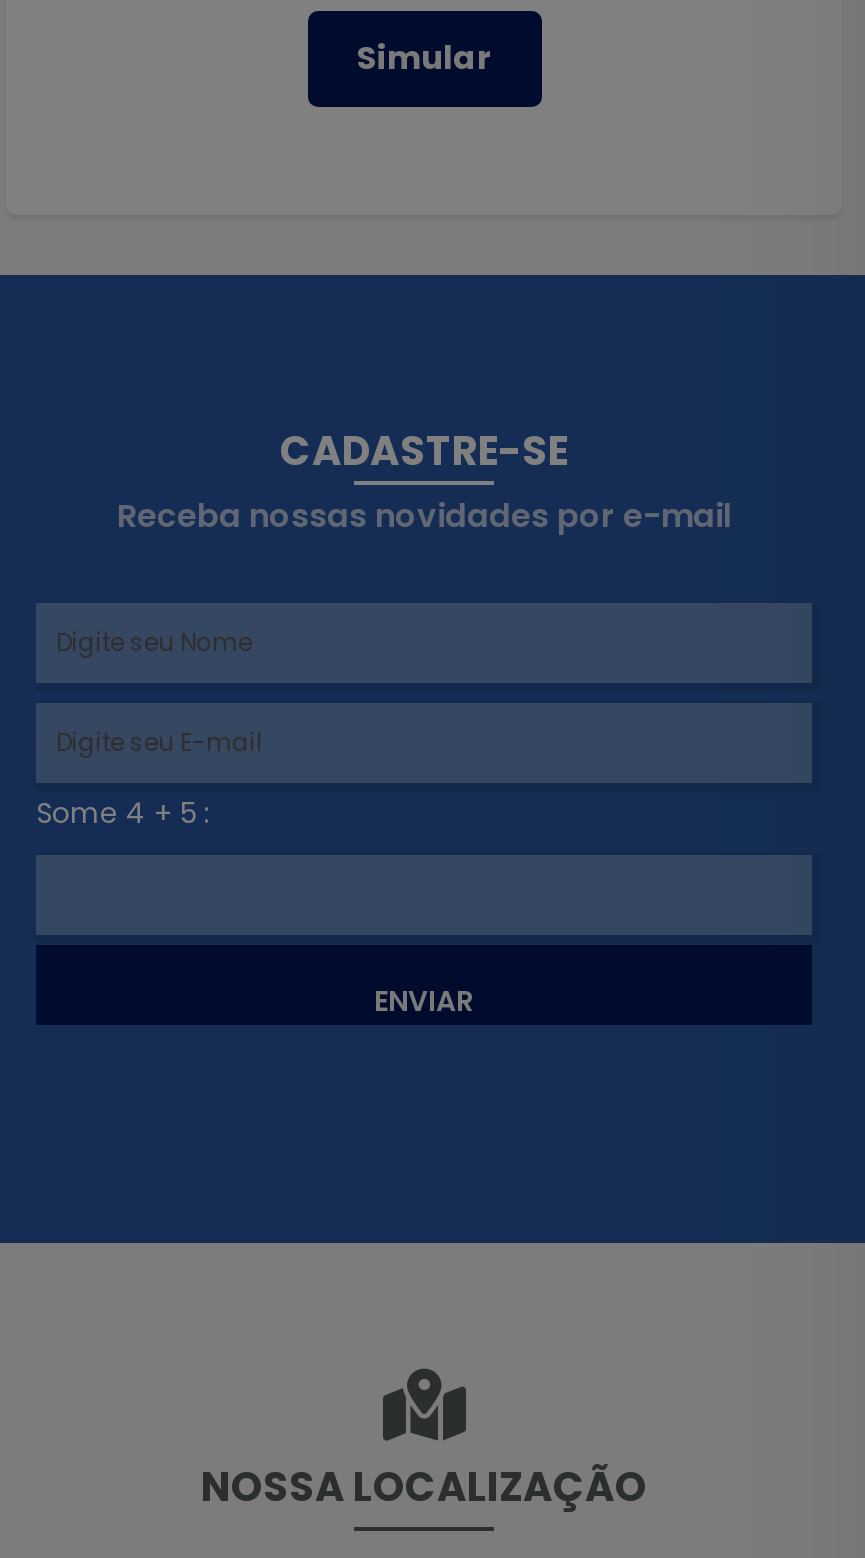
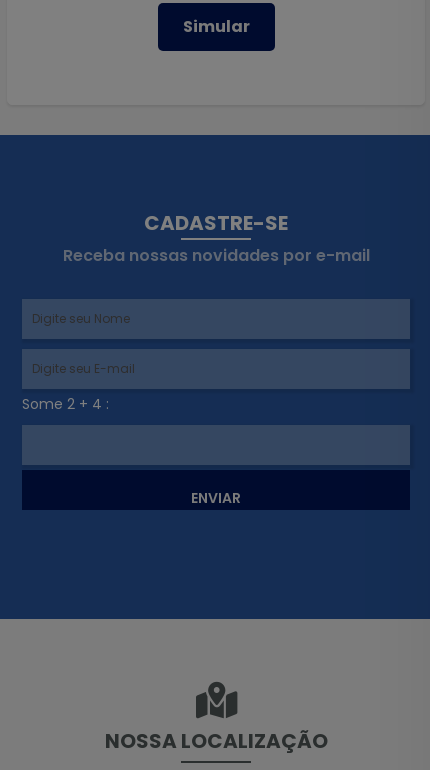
[36,793,210,833] Some 4 + 5 : -> [22,393,109,413] Some 2 + 4 :

